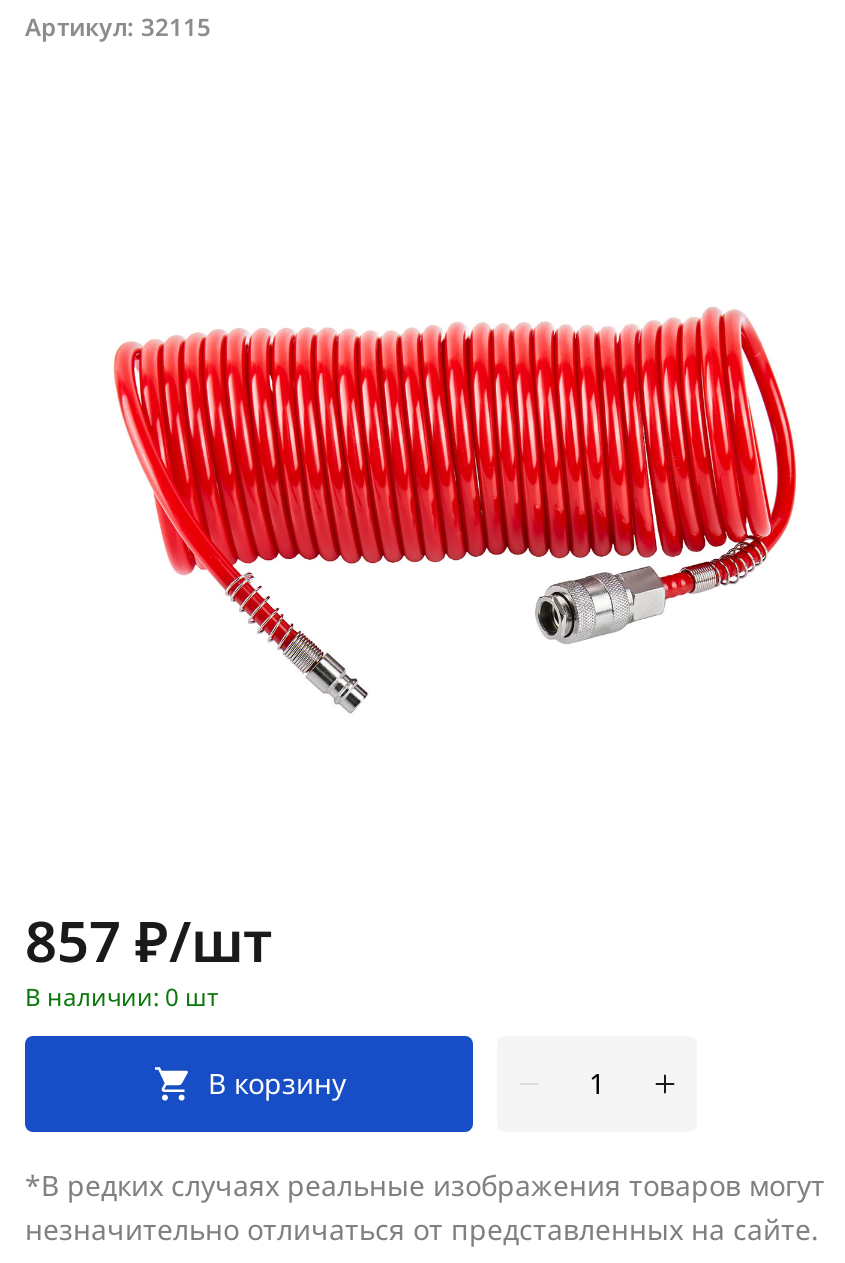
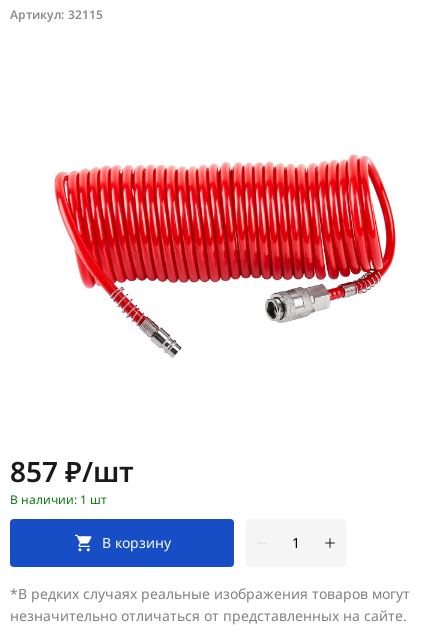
[25,980,219,1014] В наличии: 0 шт -> [10,491,107,508] В наличии: 1 шт

